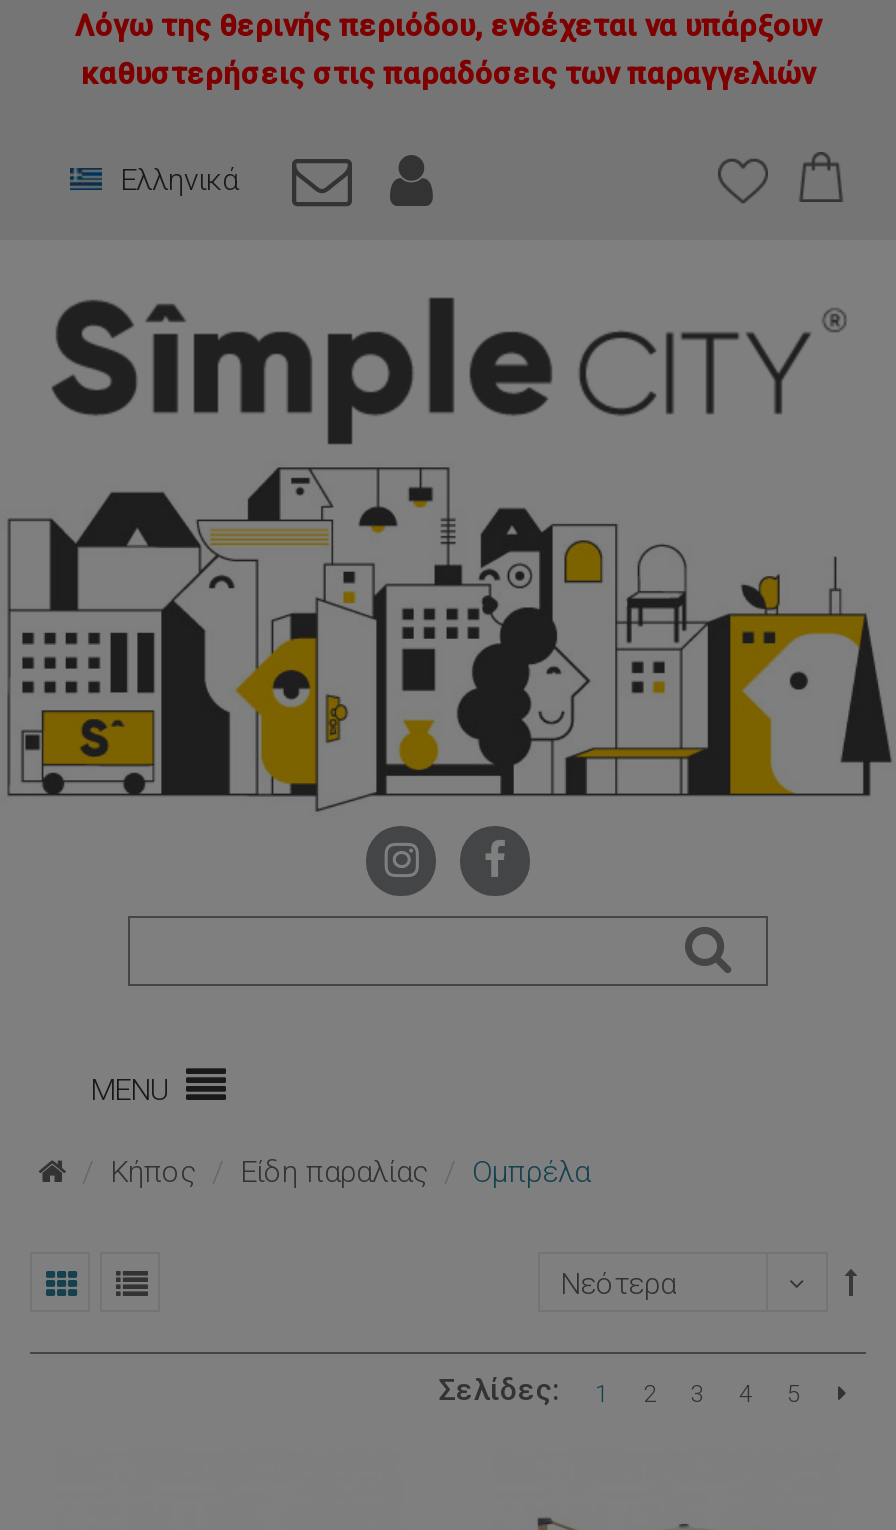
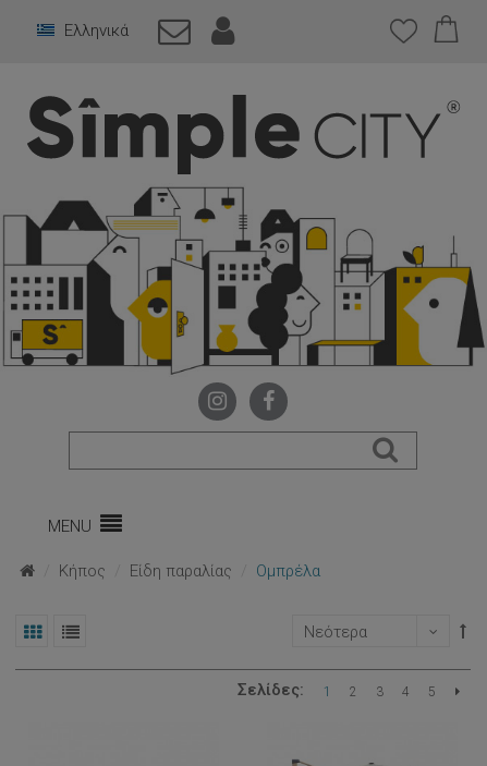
[75,8,821,92] Λόγω της θερινής περιόδου, ενδέχεται να υπάρξουν | καθυστερήσεις στις παραδόσεις των παραγγελιών -> none

